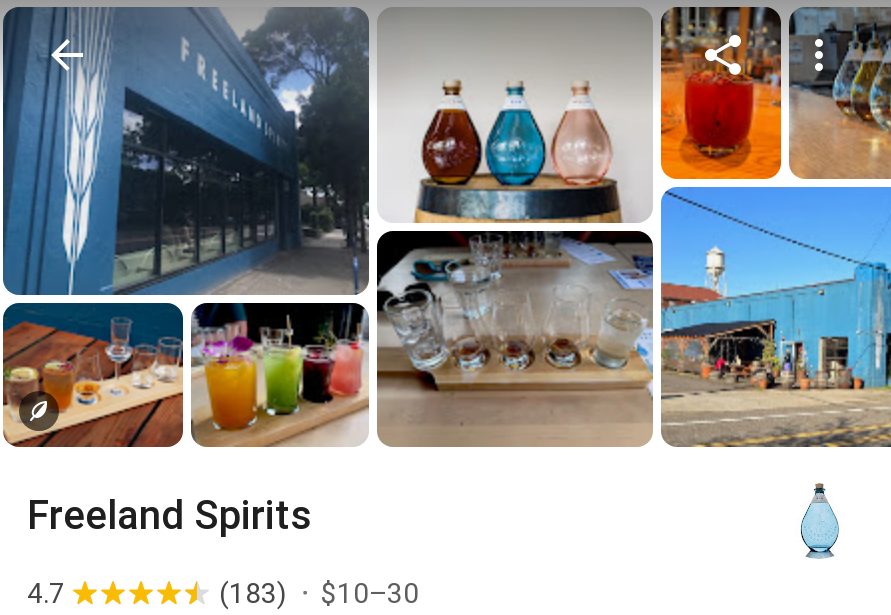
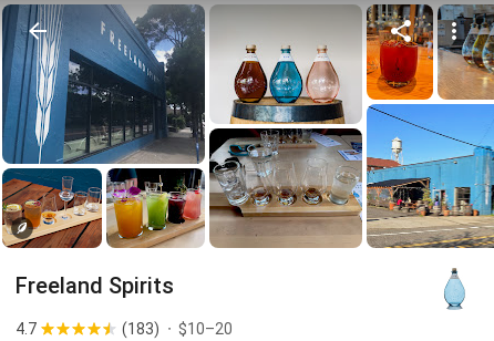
[219,577,419,609] (183) $10–30 -> [122,320,233,338] (183) $10–20

